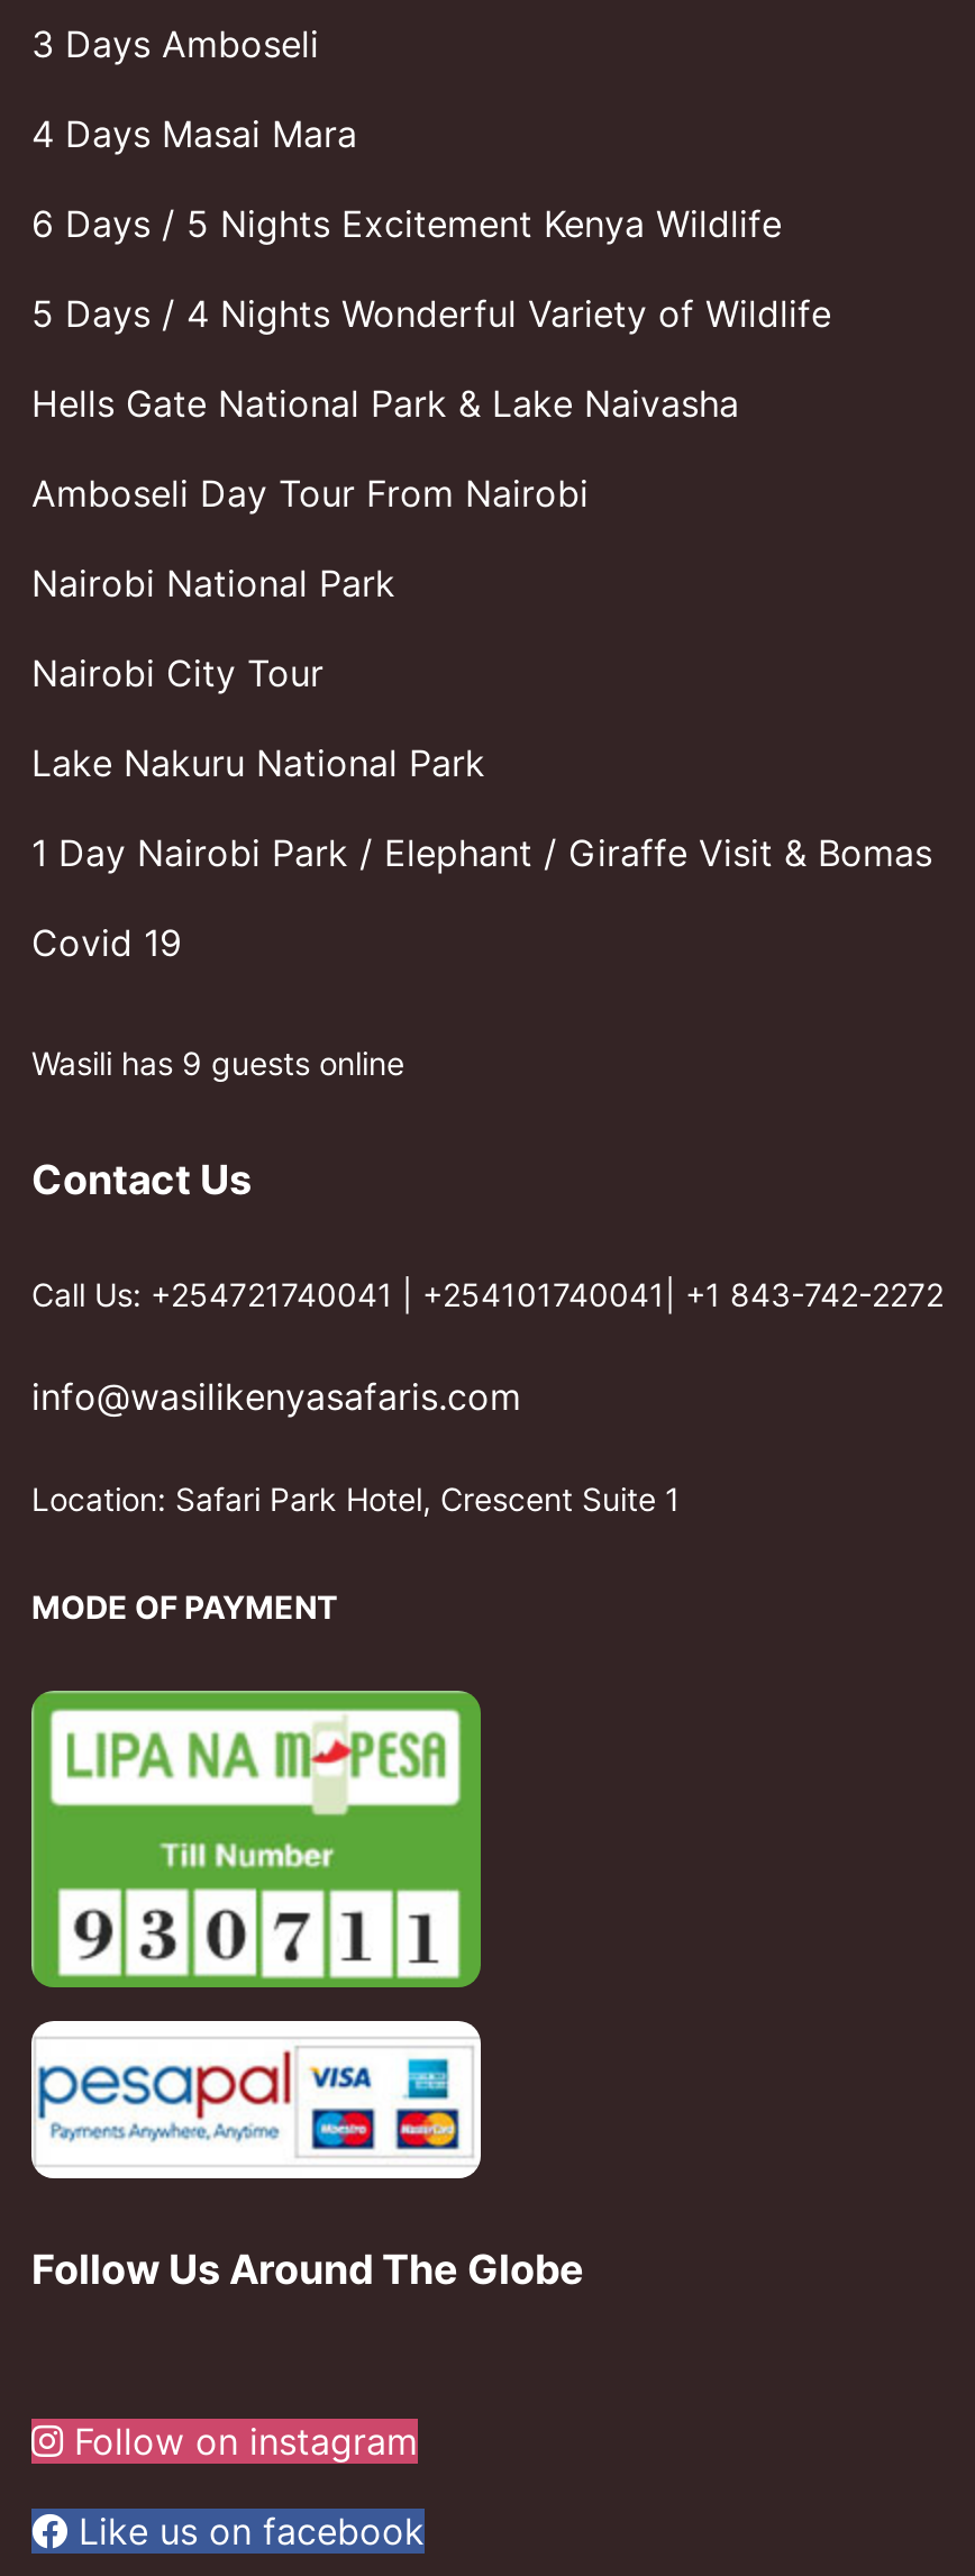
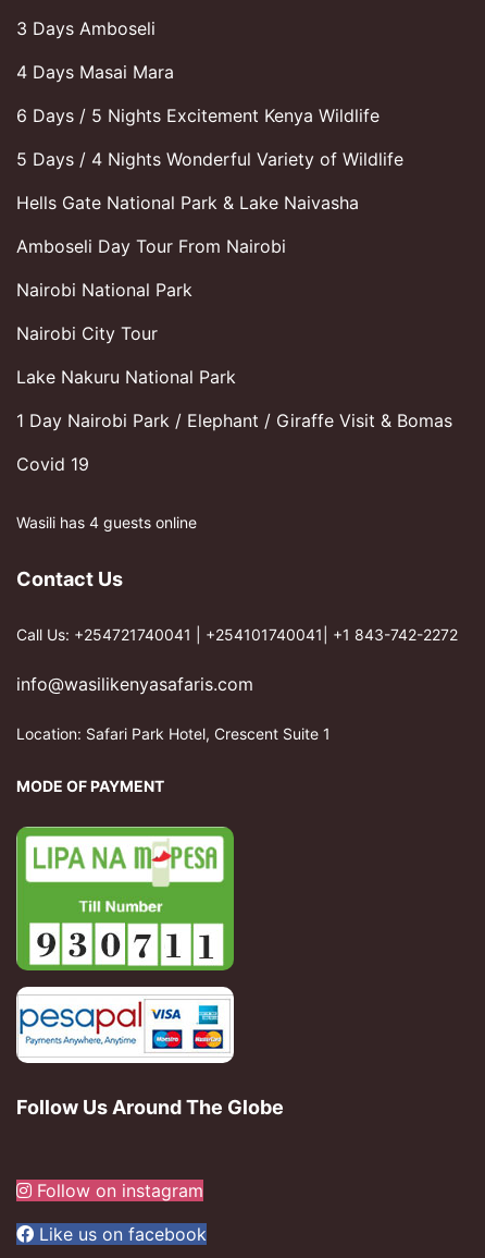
[31,1044,404,1082] Wasili has 9 guests online -> [16,513,197,532] Wasili has 4 guests online

